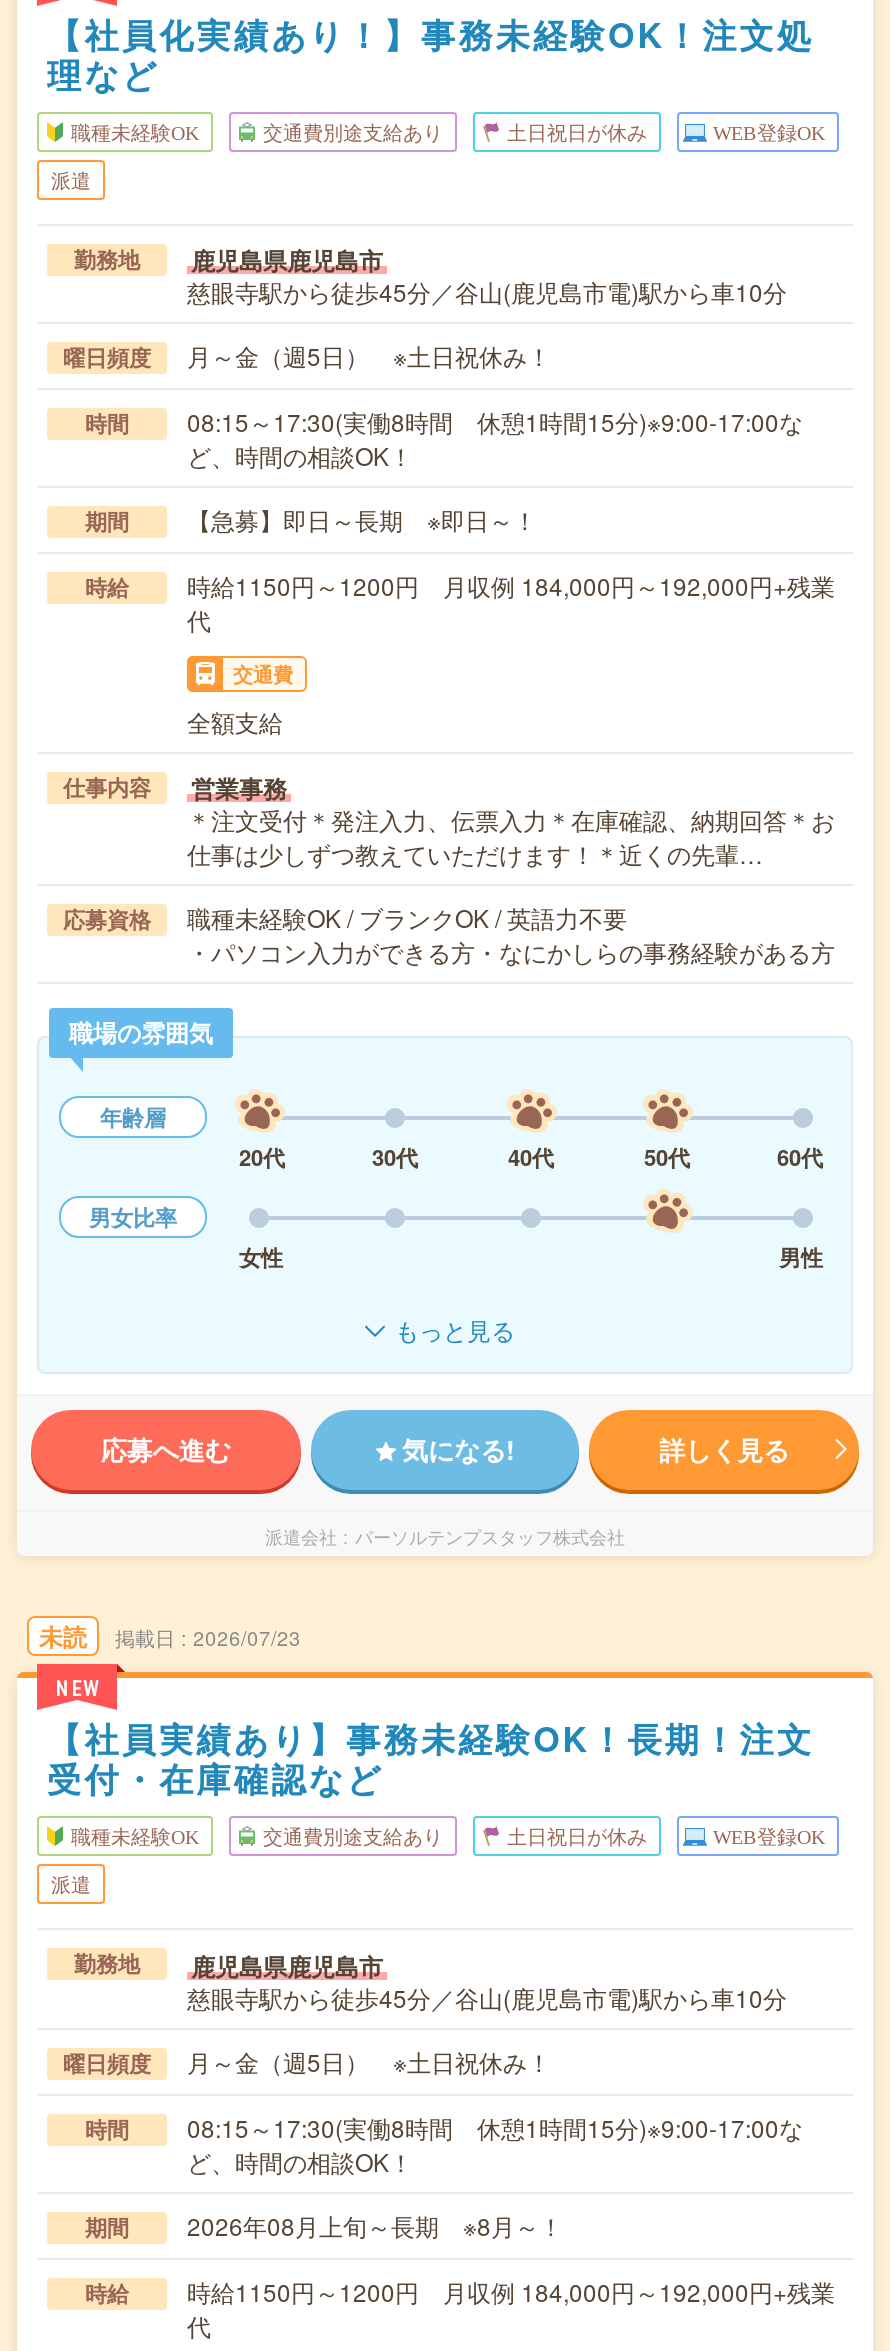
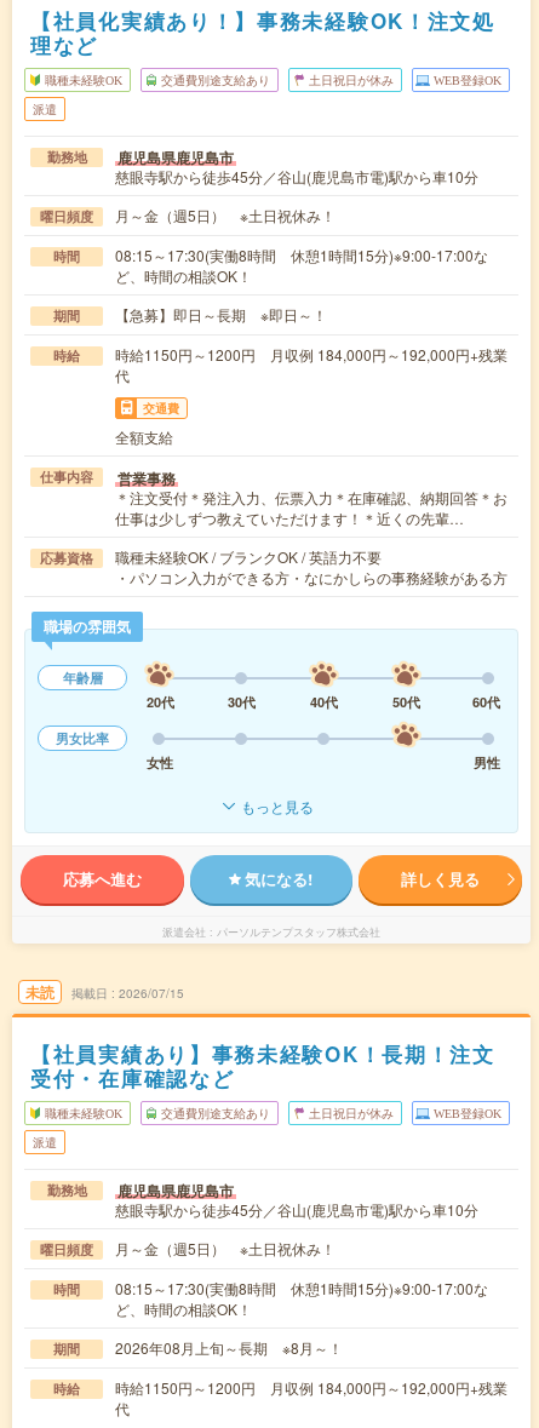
[193,1625,301,1653] 2026/07/23 -> [119,984,184,1001] 2026/07/15
[55,1679,101,1701] NEW -> none

